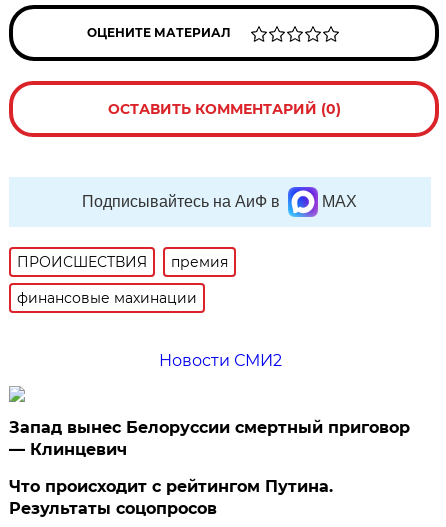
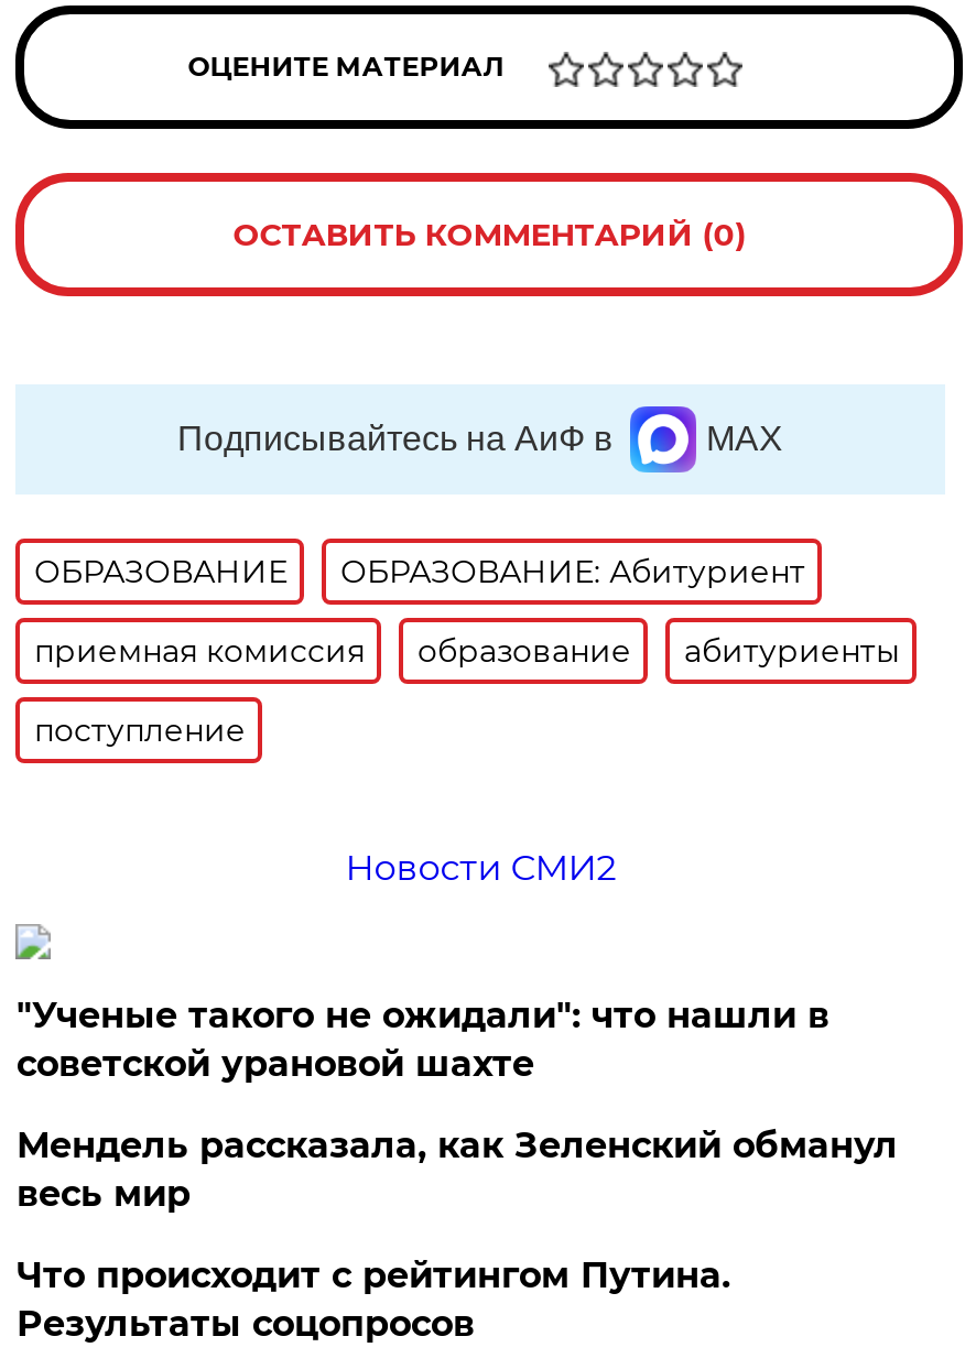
[17,253,228,307] ПРОИСШЕСТВИЯ | премия | финансовые махинации -> [34,552,900,750] ОБРАЗОВАНИЕ | ОБРАЗОВАНИЕ: Абитуриент | приемная комиссия | образование | абитуриенты | поступление
[9,418,410,459] Запад вынес Белоруссии смертный приговор | — Клинцевич -> [16,995,898,1215] "Ученые такого не ожидали": что нашли в | советской урановой шахте | Мендель рассказала, как Зеленский обманул | весь мир

